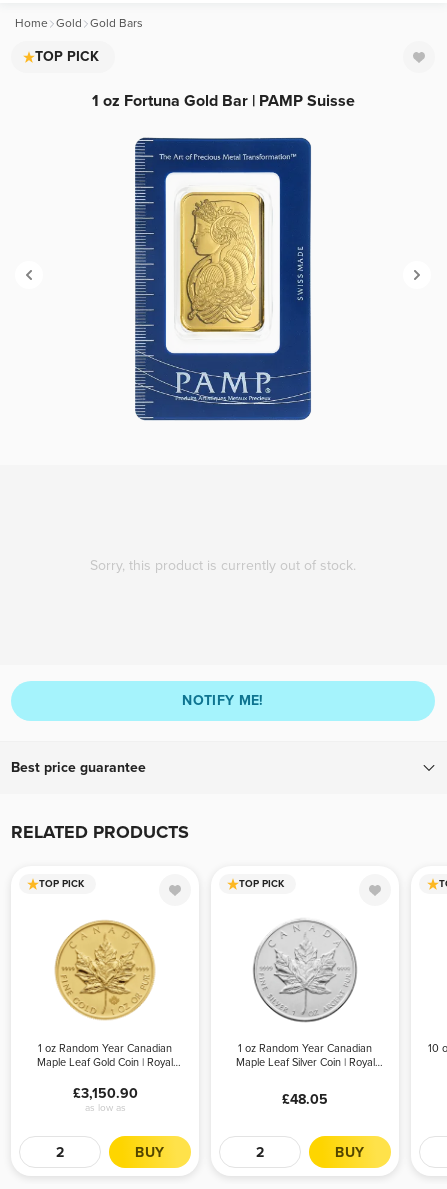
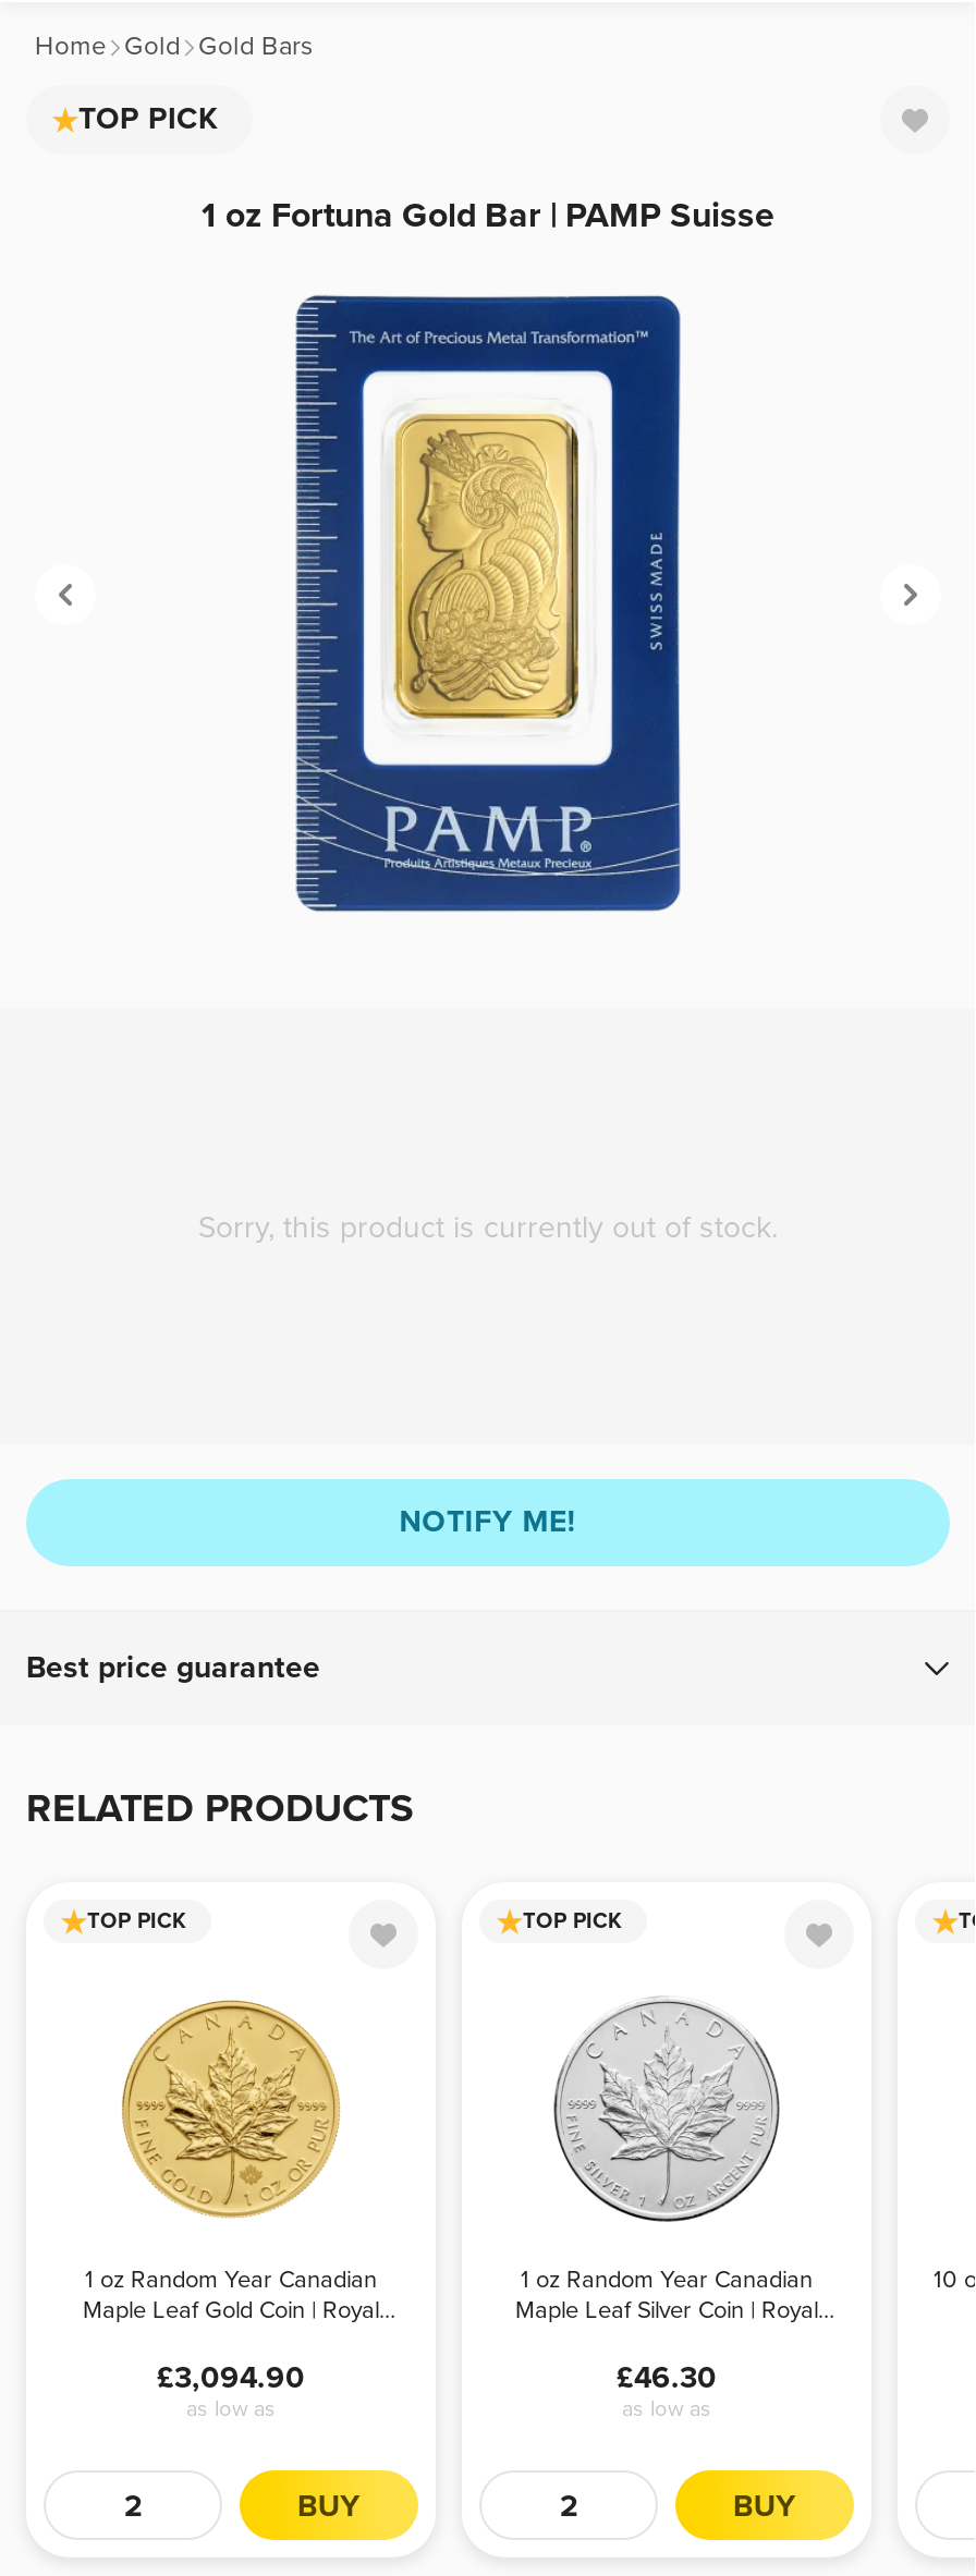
[72,1084,137,1101] £3,150.90 -> [157,2358,305,2395] £3,094.90
[282,1090,328,1107] £48.05 -> [617,2358,717,2421] £46.30 | as low as

